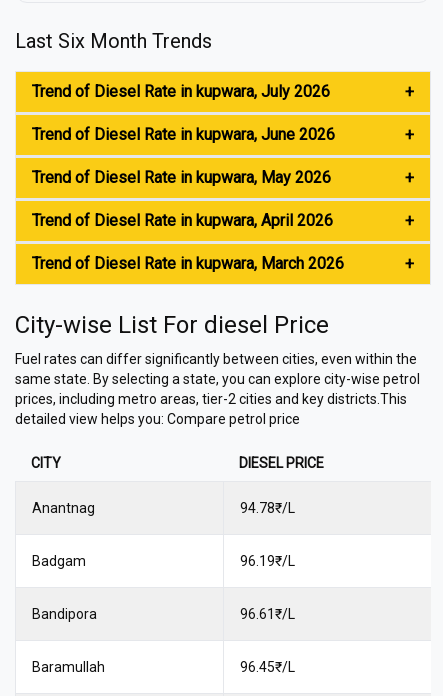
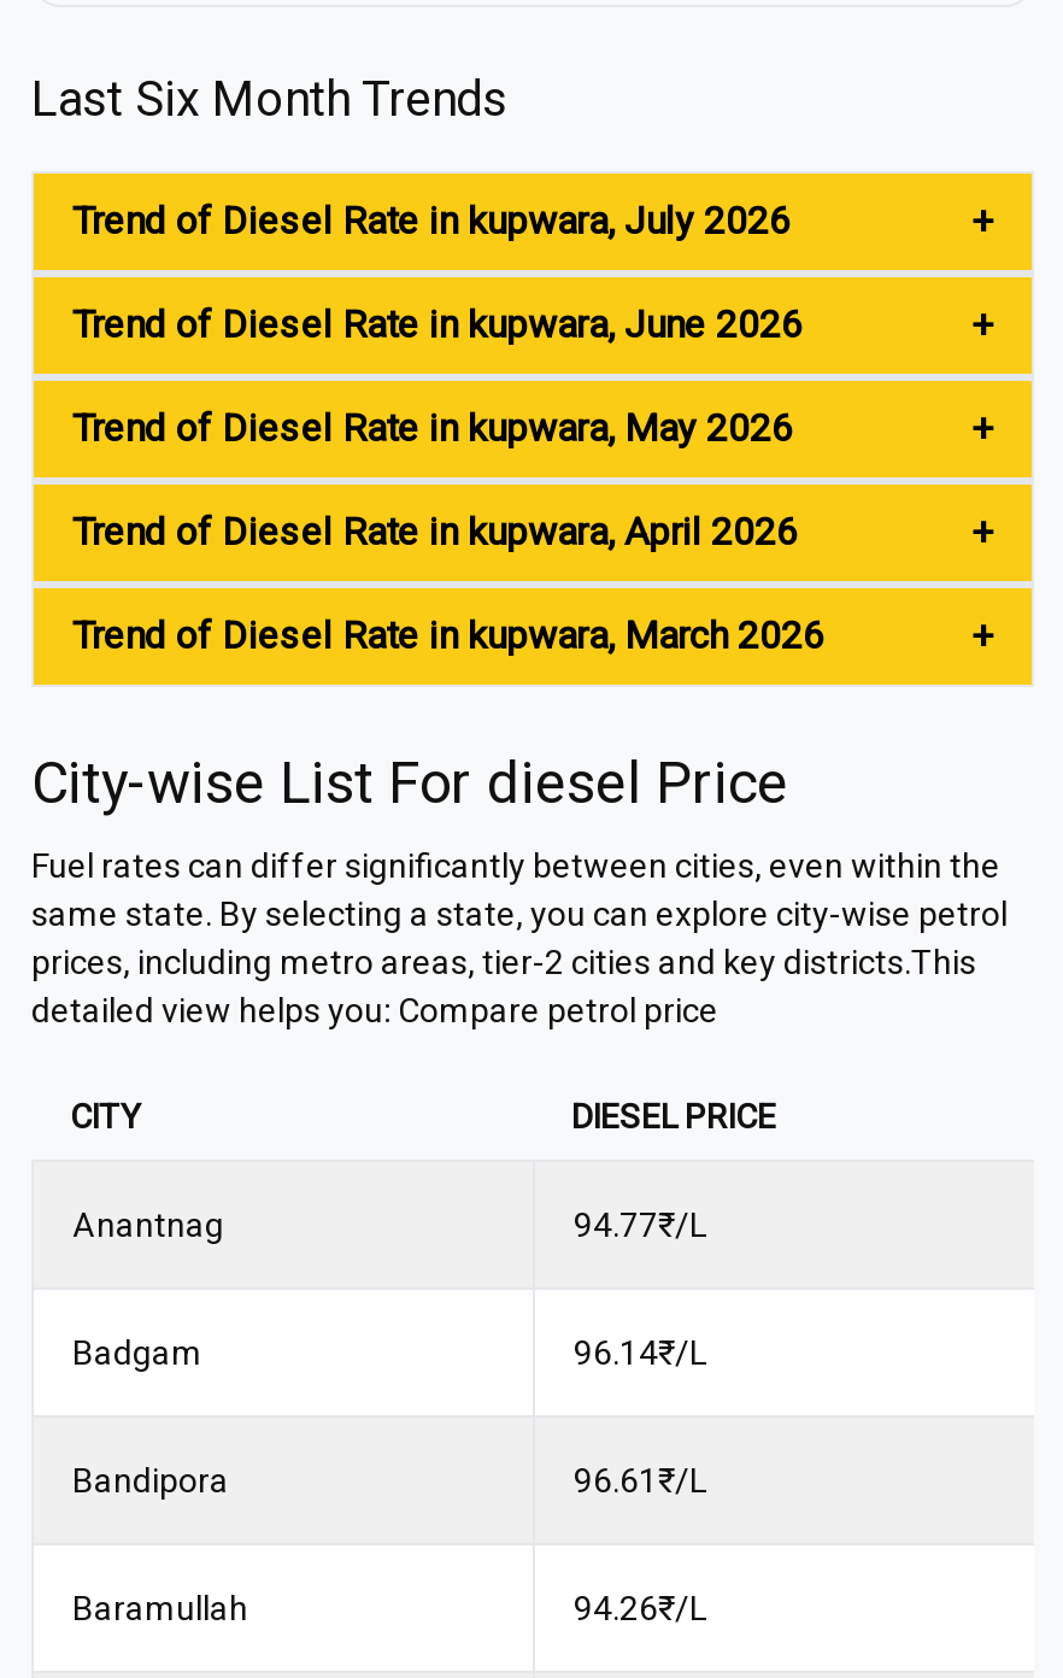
[240,500,295,516] 94.78₹/L -> [574,1206,706,1244] 94.77₹/L
[240,553,295,569] 96.19₹/L -> [574,1333,706,1372] 96.14₹/L
[240,659,295,675] 96.45₹/L -> [574,1589,706,1628] 94.26₹/L

